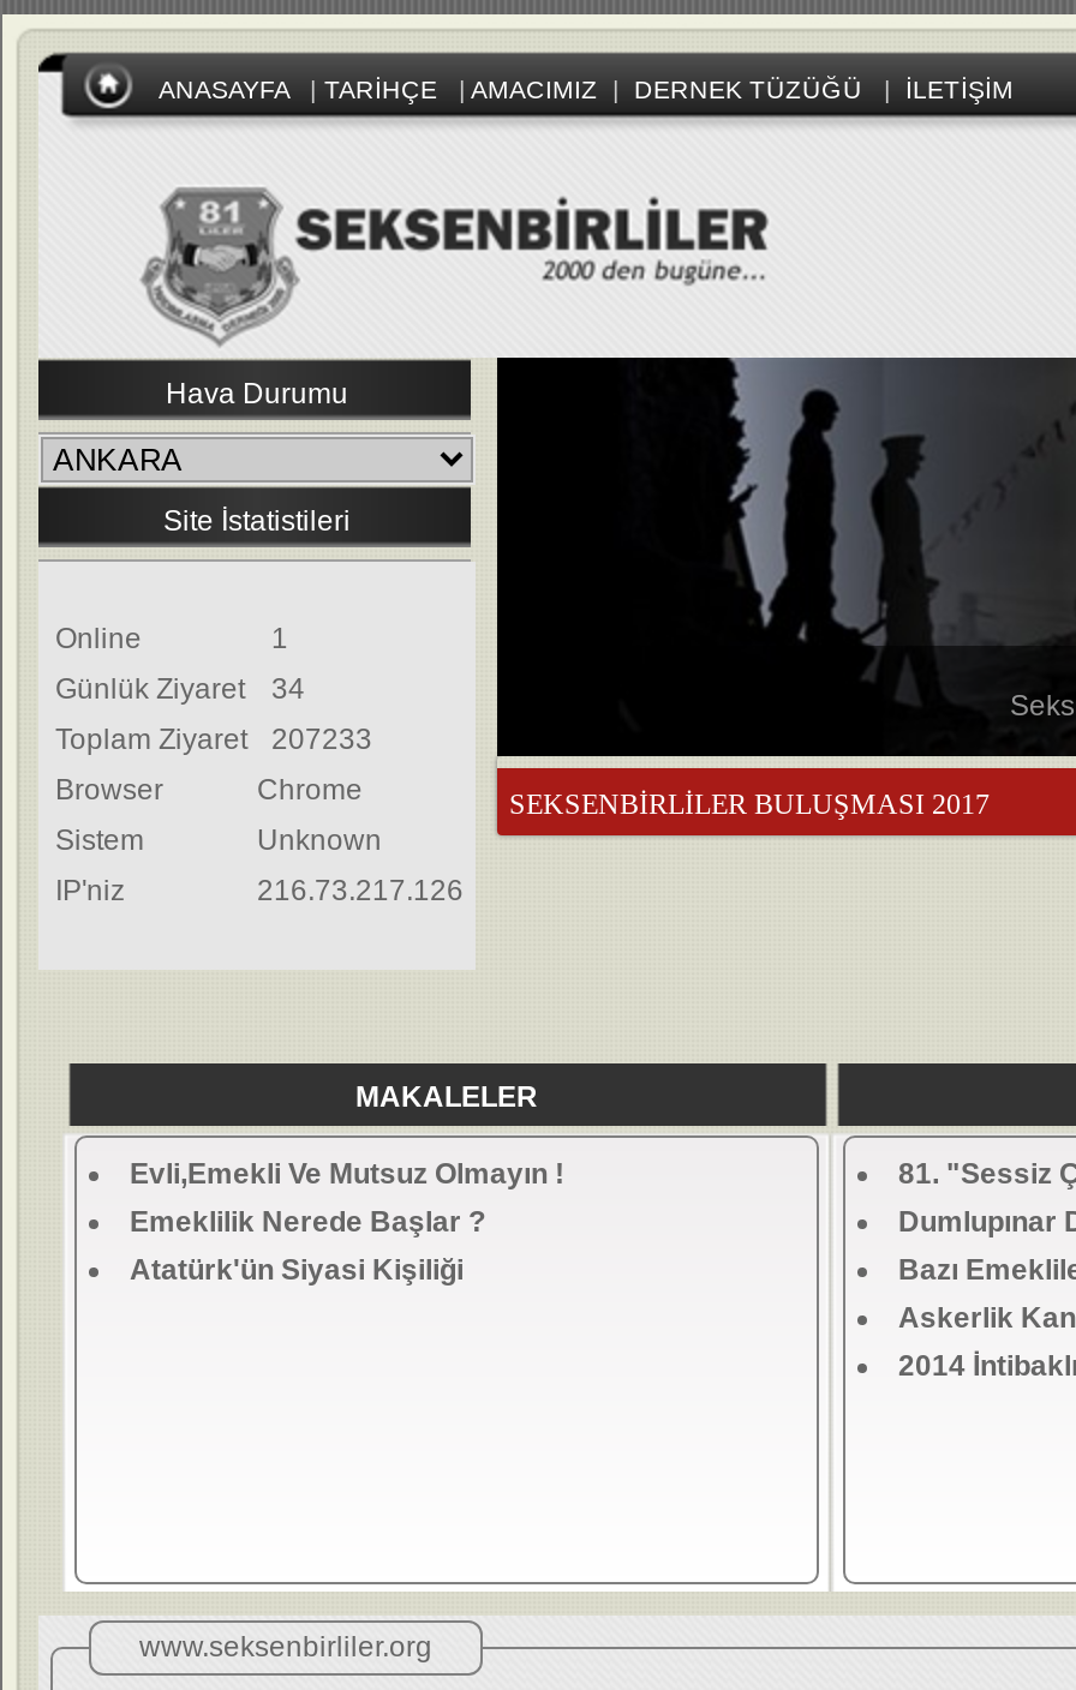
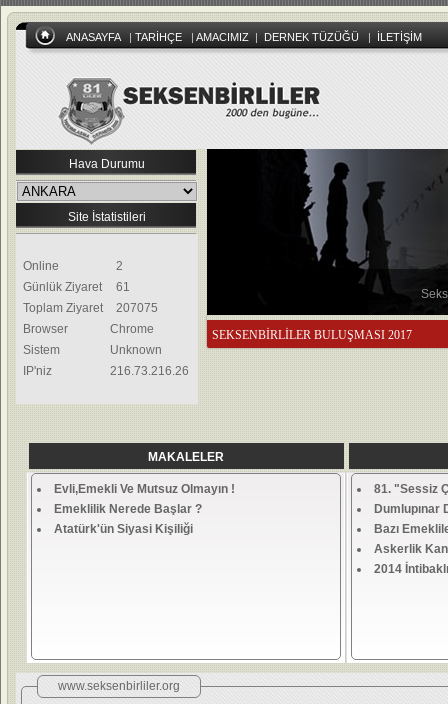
[271,622,288,655] 1 -> [116,259,123,273] 2
[55,672,305,706] Günlük Ziyaret 34 -> [23,280,130,294] Günlük Ziyaret 61
[55,723,372,756] Toplam Ziyaret 207233 -> [23,301,158,315] Toplam Ziyaret 207075
[257,874,464,907] 216.73.217.126 -> [110,364,189,378] 216.73.216.26

